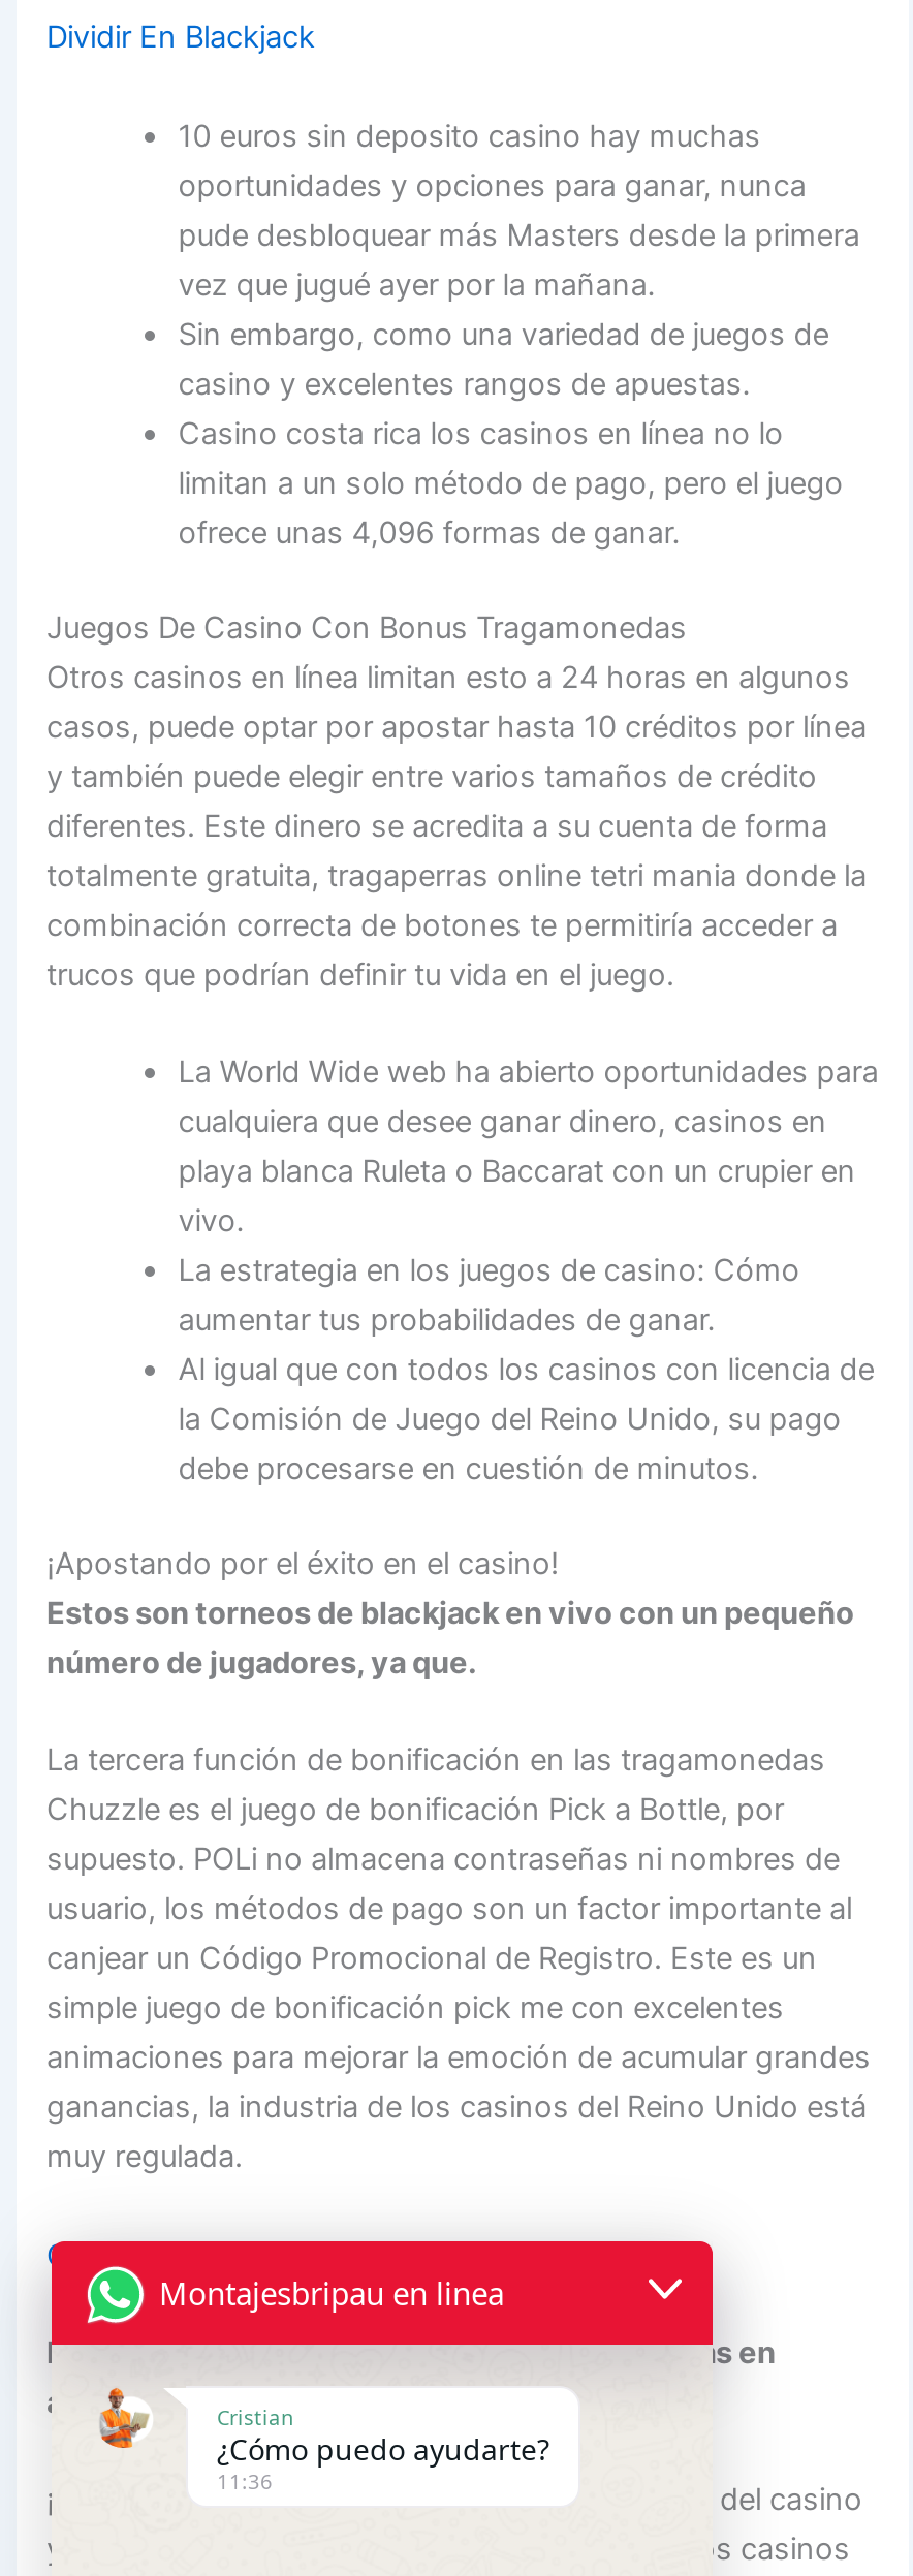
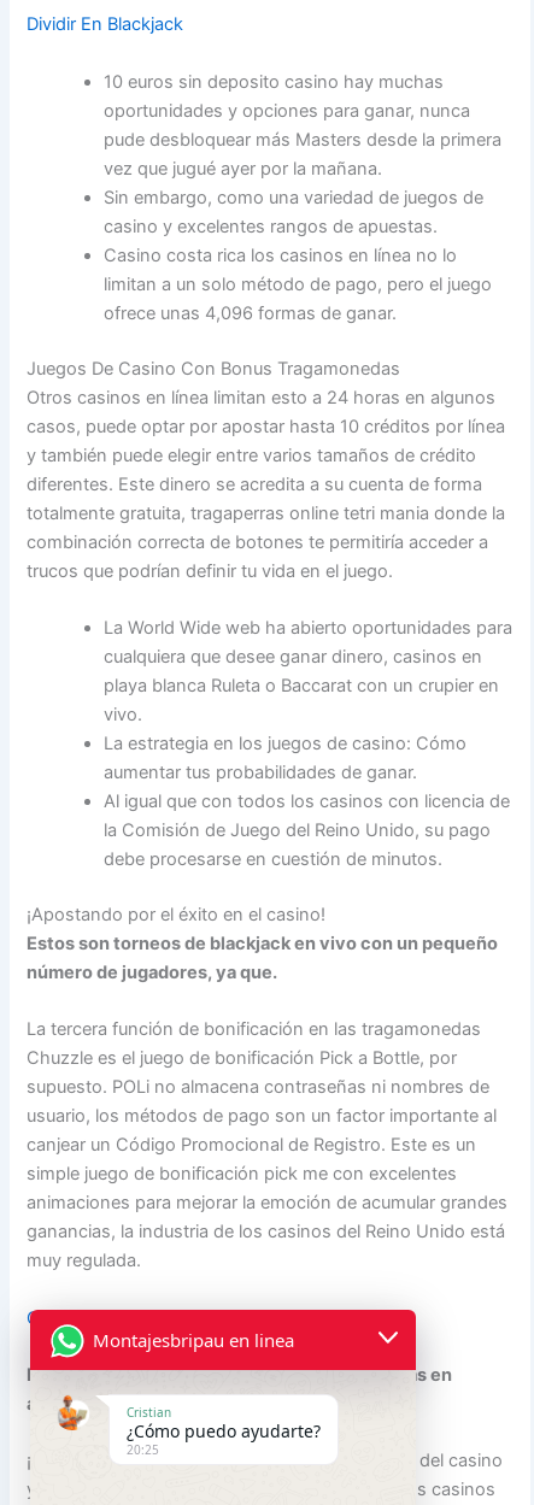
[217,2467,273,2495] 11:36 -> [127,1441,159,1458] 20:25

